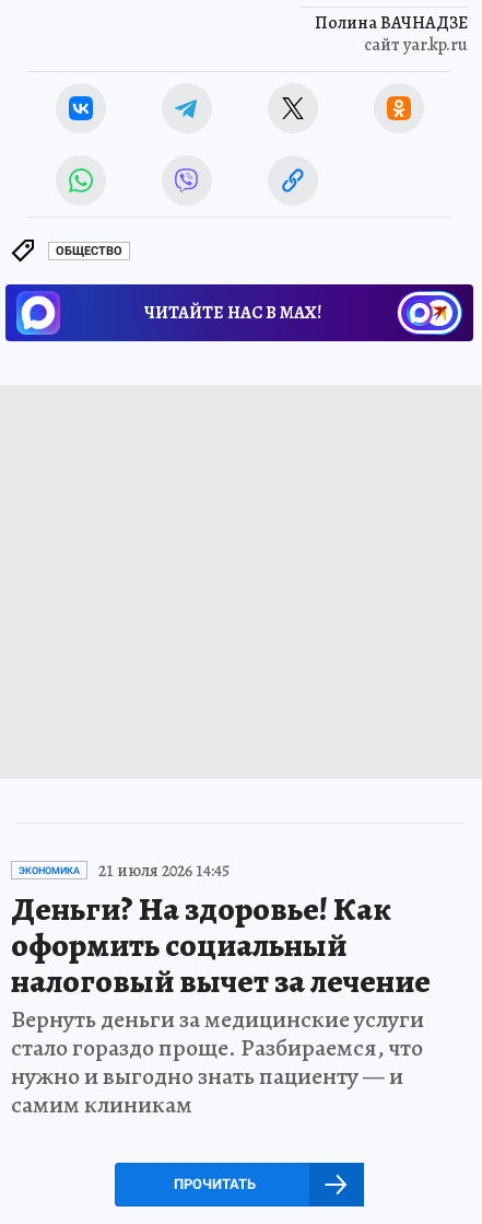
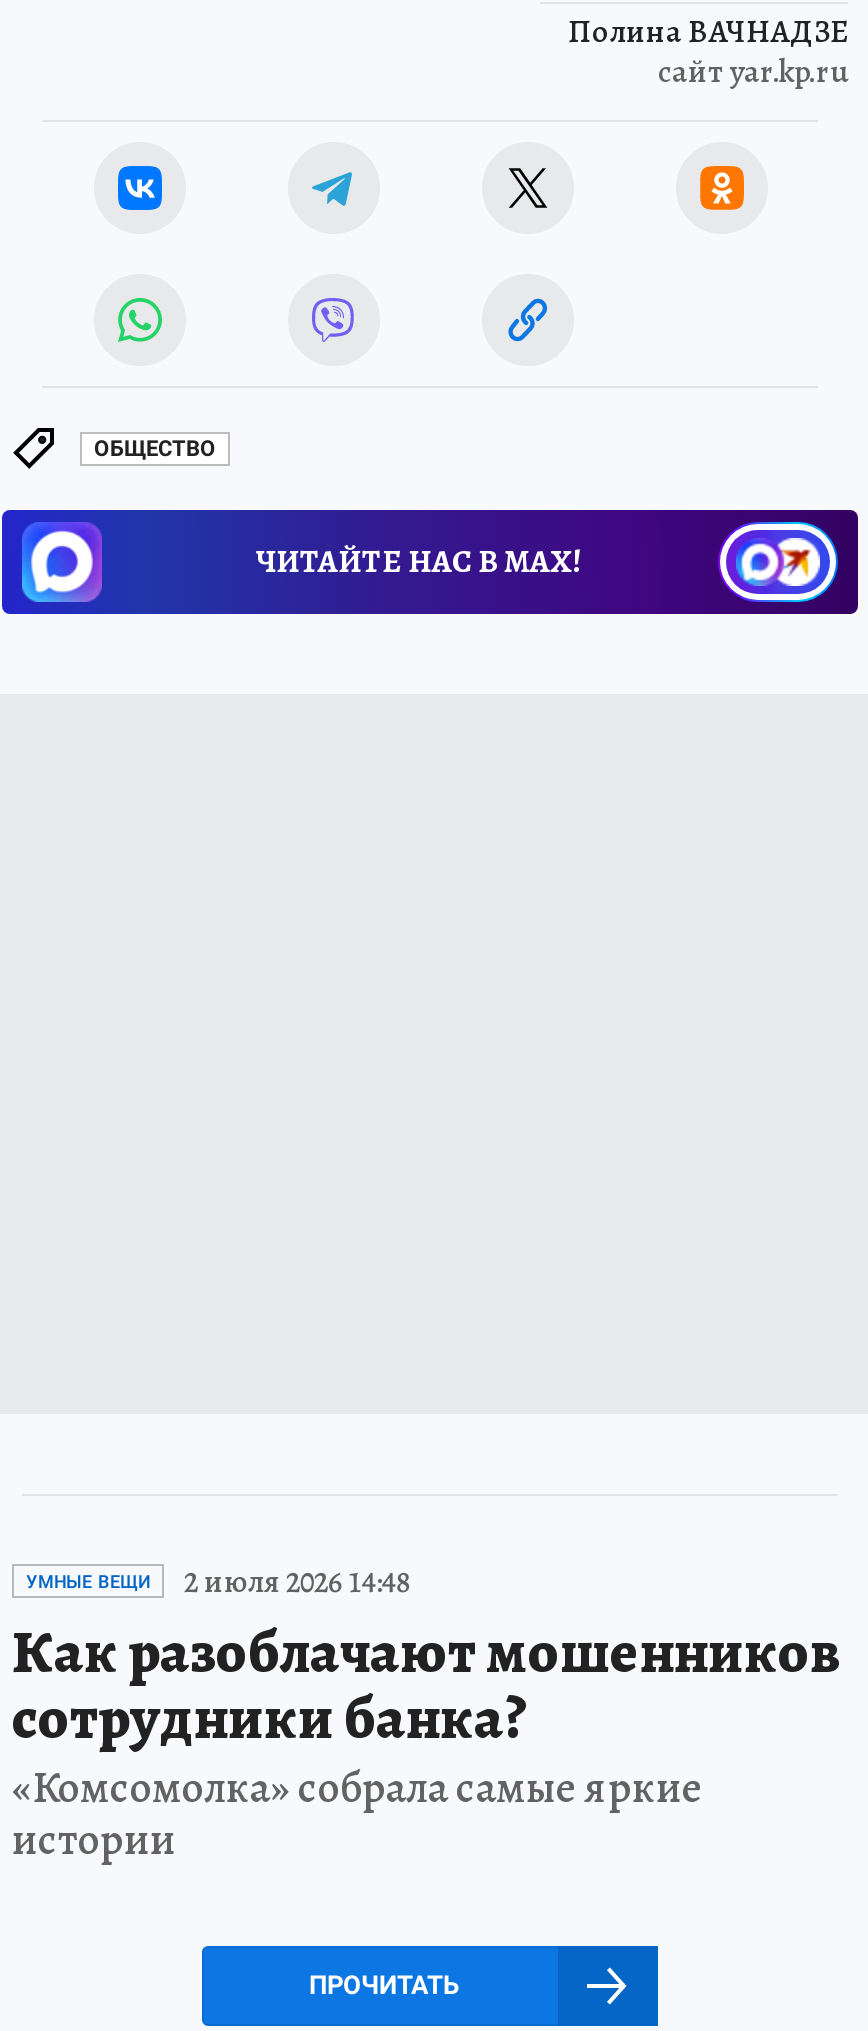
[11,858,431,1121] ЭКОНОМИКА | 21 июля 2026 14:45 | Деньги? На здоровье! Как | оформить социальный | налоговый вычет за лечение | Вернуть деньги за медицинские услуги | стало гораздо проще. Разбираемся, что | нужно и выгодно знать пациенту — и | самим клиникам -> [12,1559,842,1869] УМНЫЕ ВЕЩИ | 2 июля 2026 14:48 | Как разоблачают мошенников | сотрудники банка? | «Комсомолка» собрала самые яркие | истории

